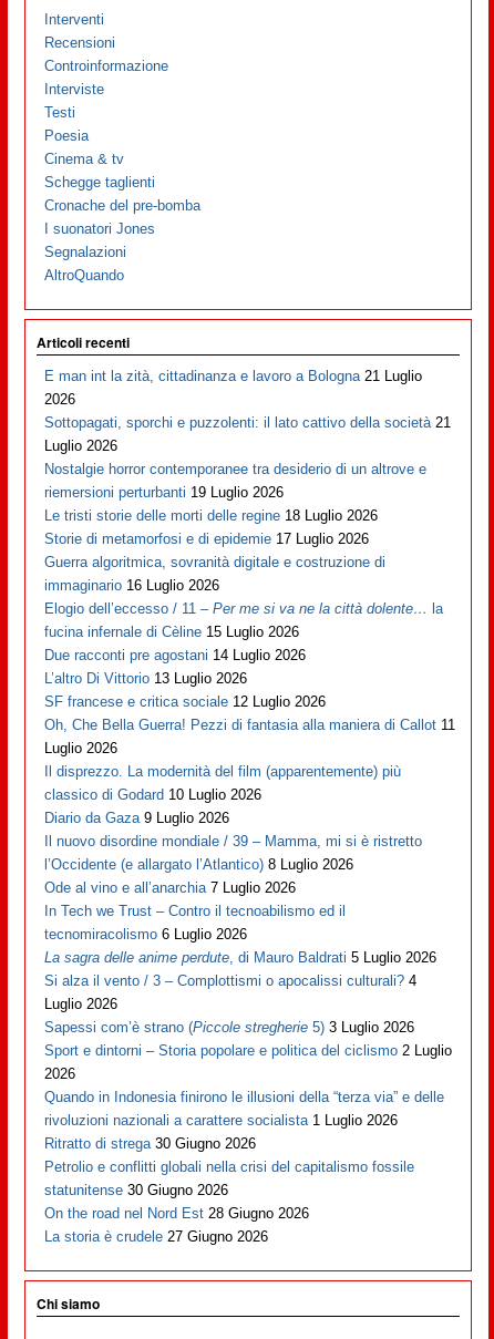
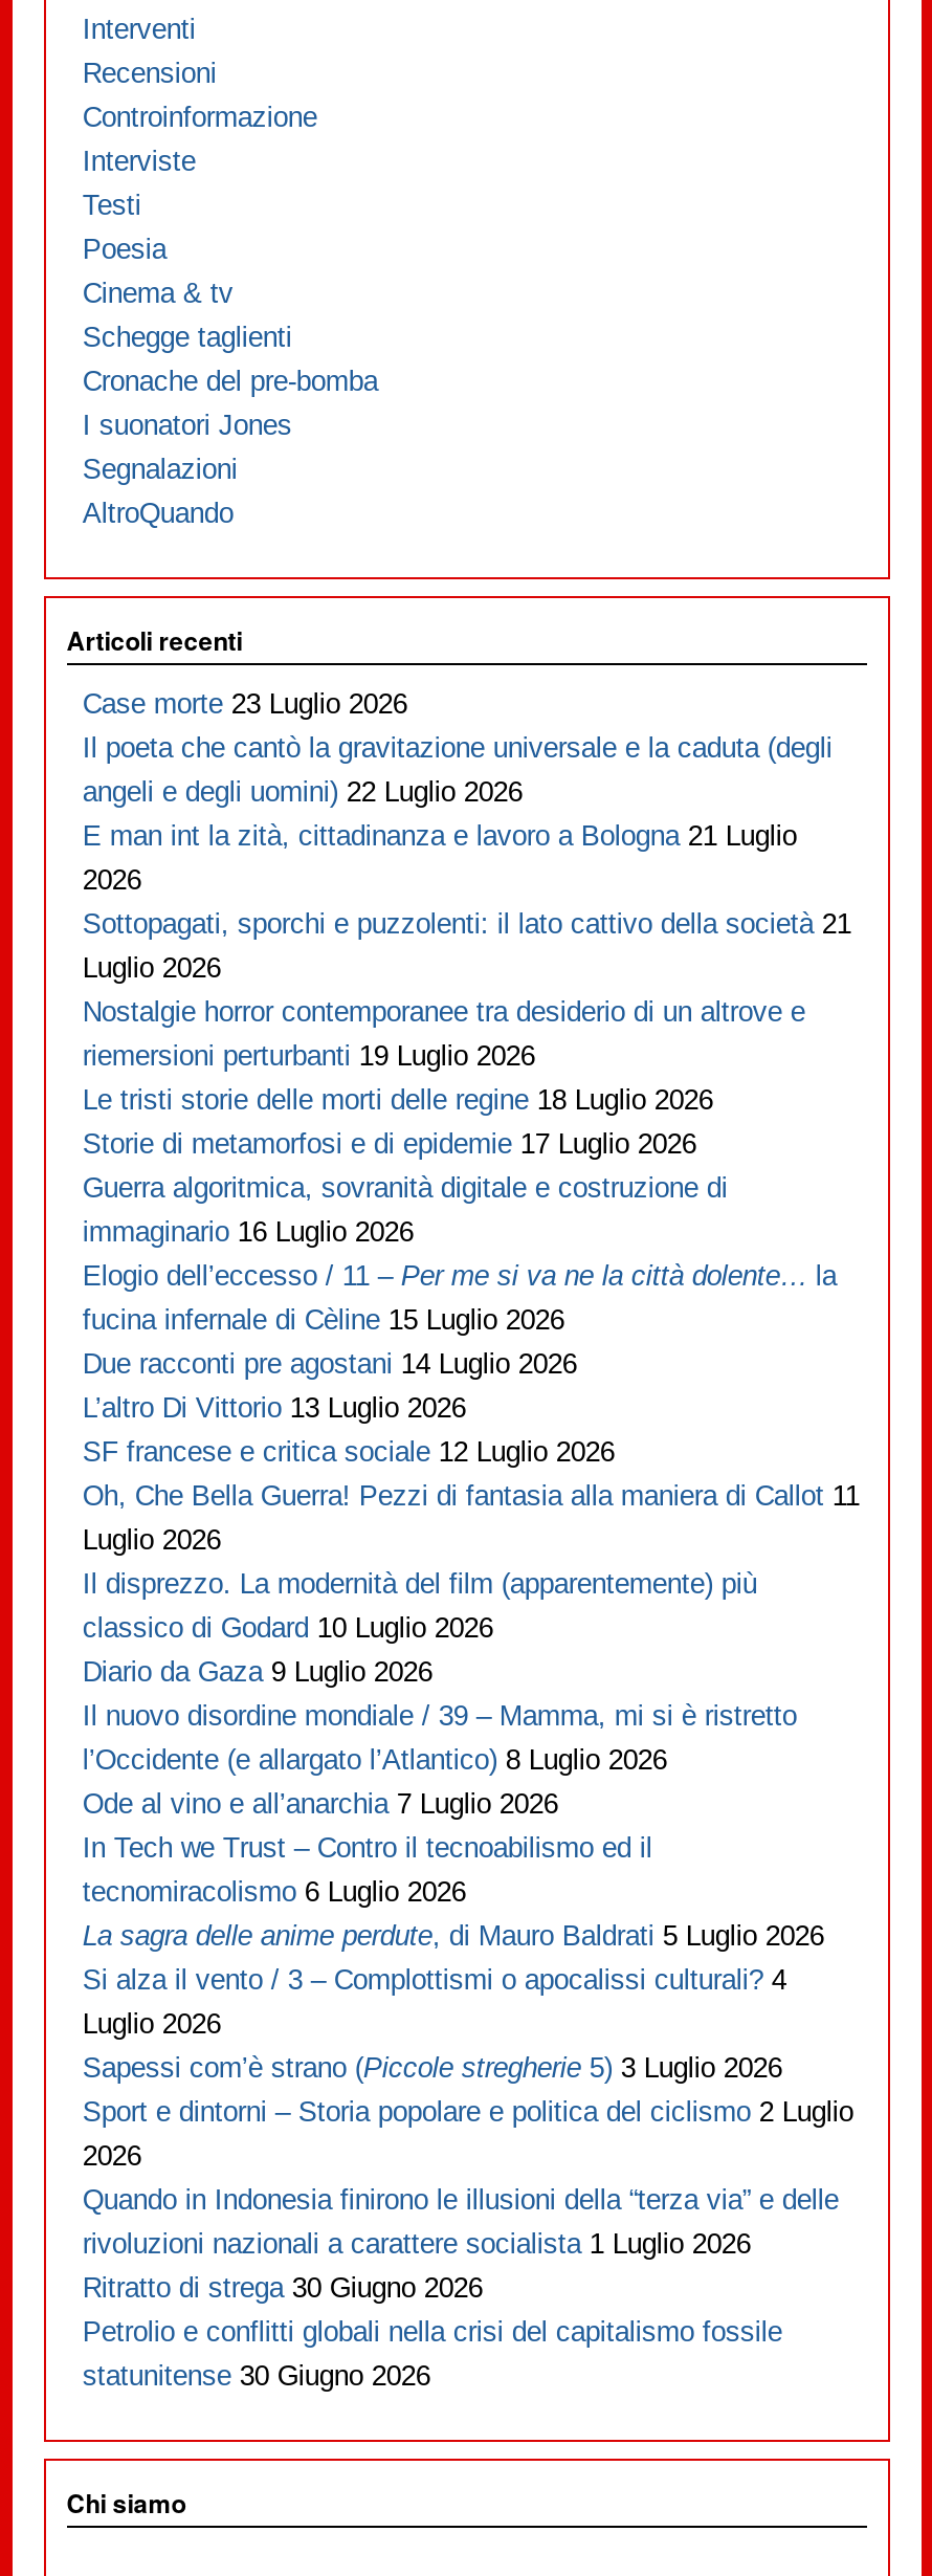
none -> [82,688,832,807] Case morte 23 Luglio 2026 | Il poeta che cantò la gravitazione universale e la caduta (degli | angeli e degli uomini) 22 Luglio 2026
moved [45,367,456,1198] -> [82,820,859,2391]: E man int la zità, cittadinanza e lavoro a Bologna 21 Luglio | 2026 | Sottopagati, sporchi e puzzolenti: il lato cattivo della società 21 | ... | Petrolio e conflitti globali nella crisi del capitalismo fossile | statunitense 30 Giugno 2026
[45,1205,309,1245] On the road nel Nord Est 28 Giugno 2026 | La storia è crudele 27 Giugno 2026 -> none

